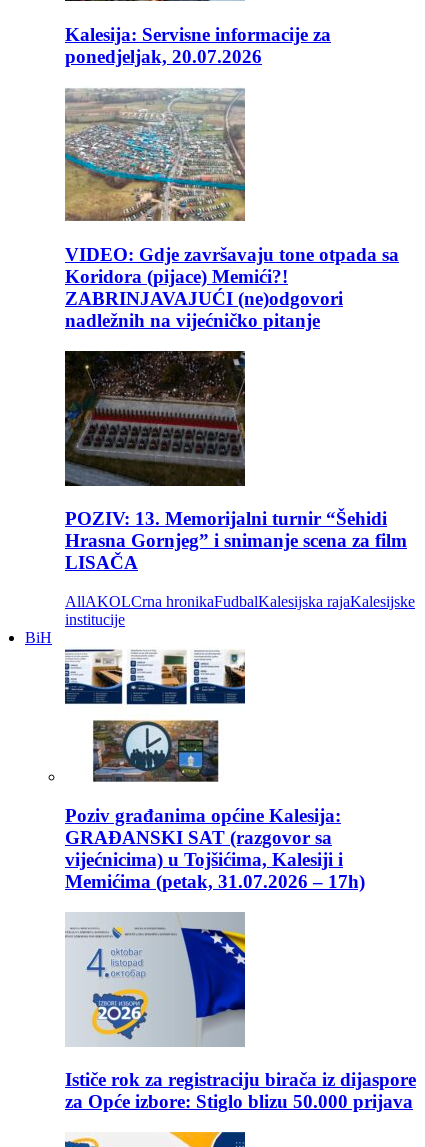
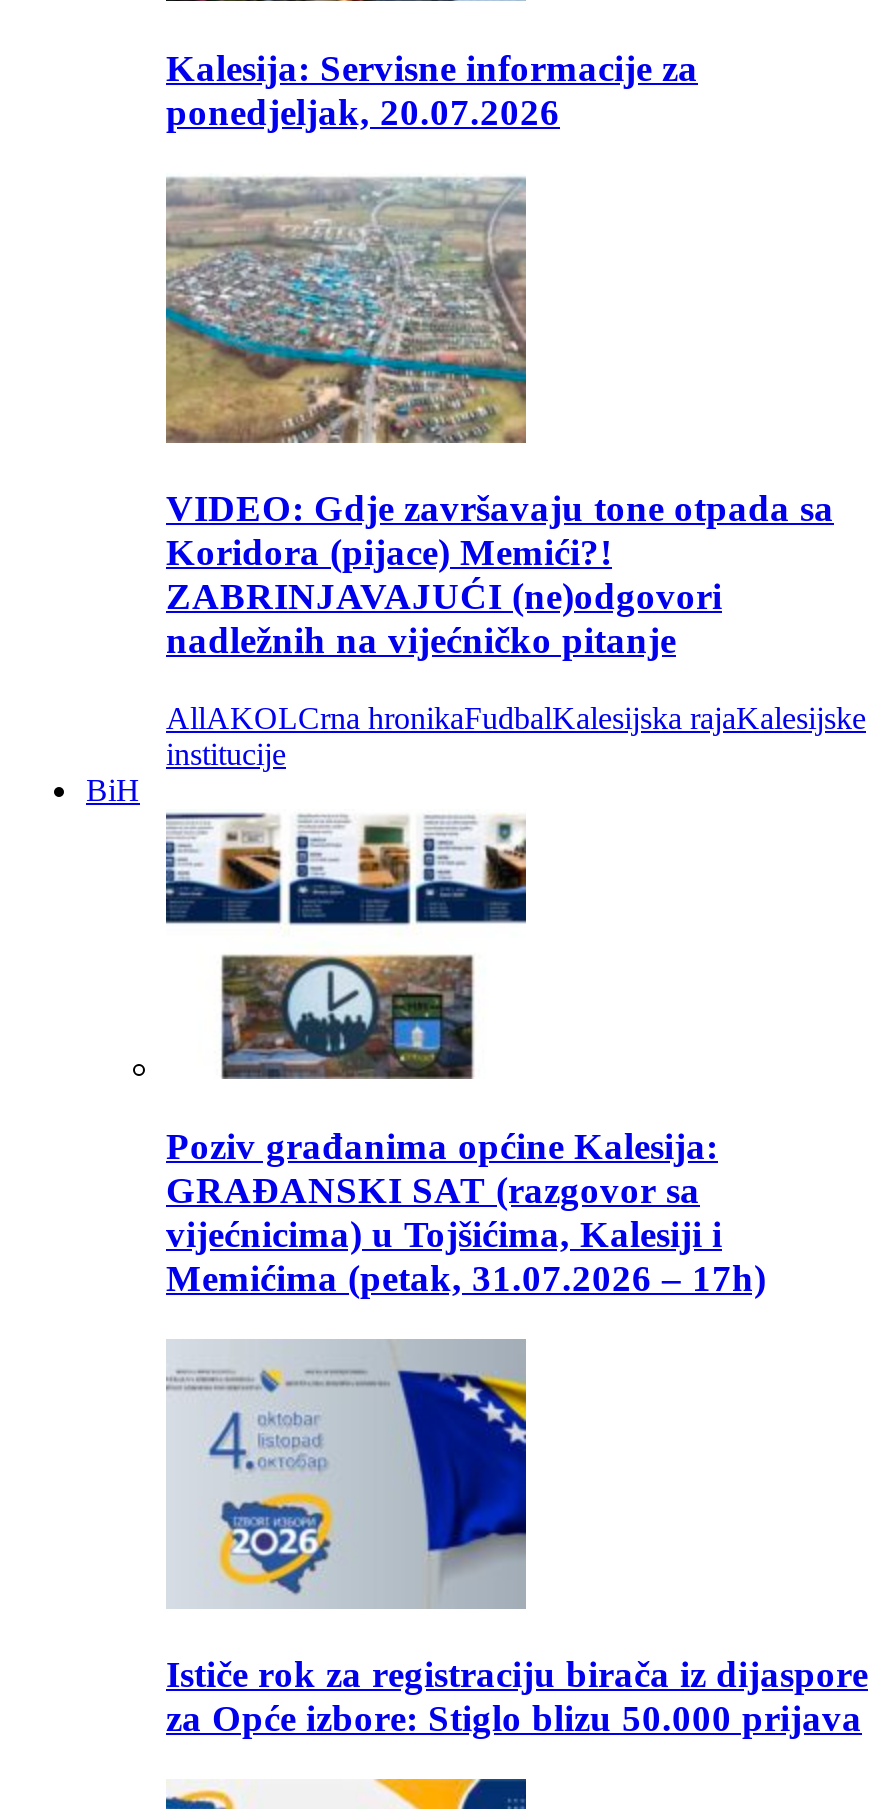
[64,350,407,573] [image] | POZIV: 13. Memorijalni turnir “Šehidi | Hrasna Gornjeg” i snimanje scena za film | LISAČA -> none

